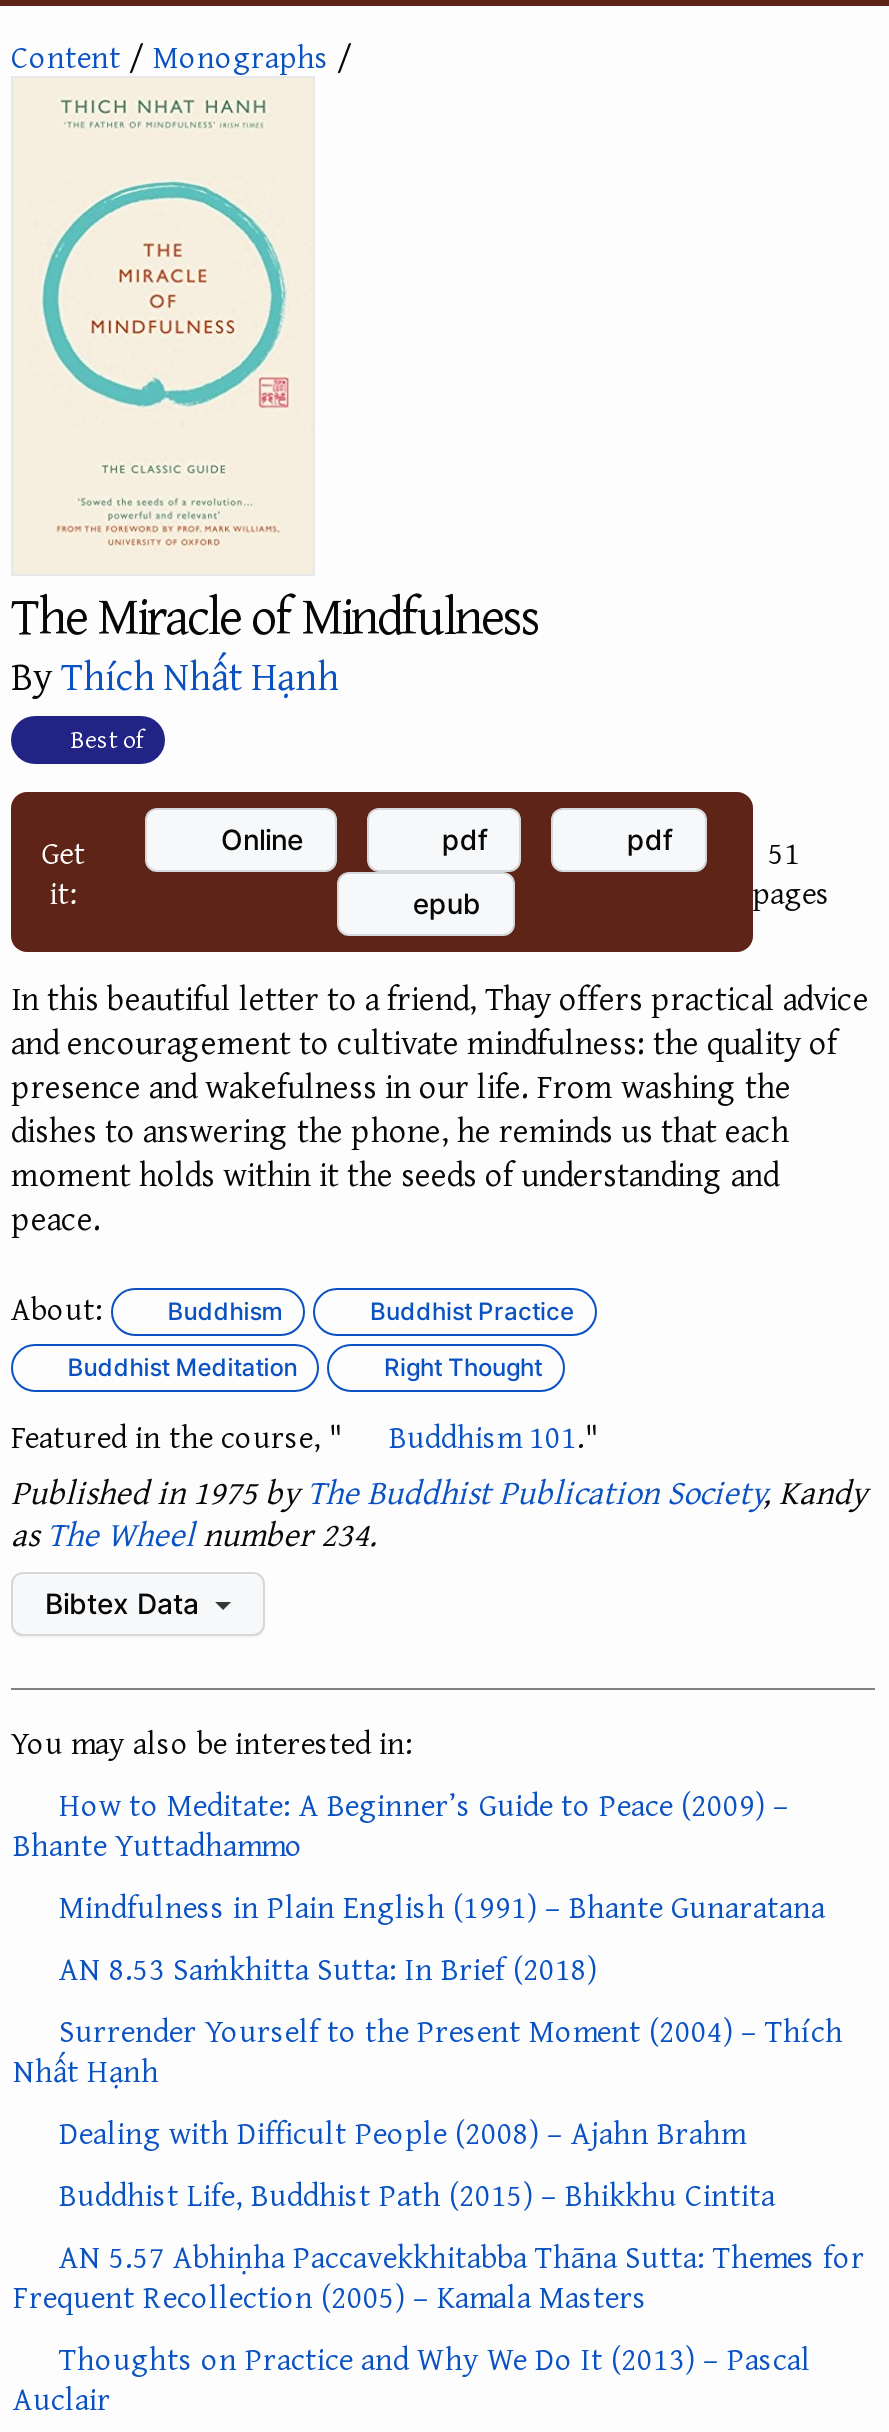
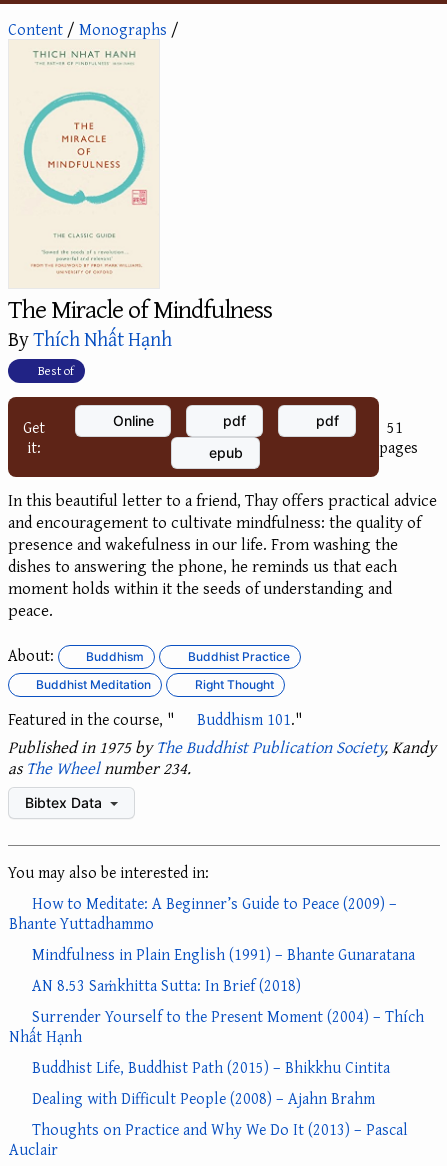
moved [59,2108,745,2156] -> [32,1086,375,1110]: Dealing with Difficult People (2008) – Ajahn Brahm
[13,2232,865,2320] AN 5.57 Abhiṇha Paccavekkhitabba Thāna Sutta: Themes for | Frequent Recollection (2005) – Kamala Masters -> none

